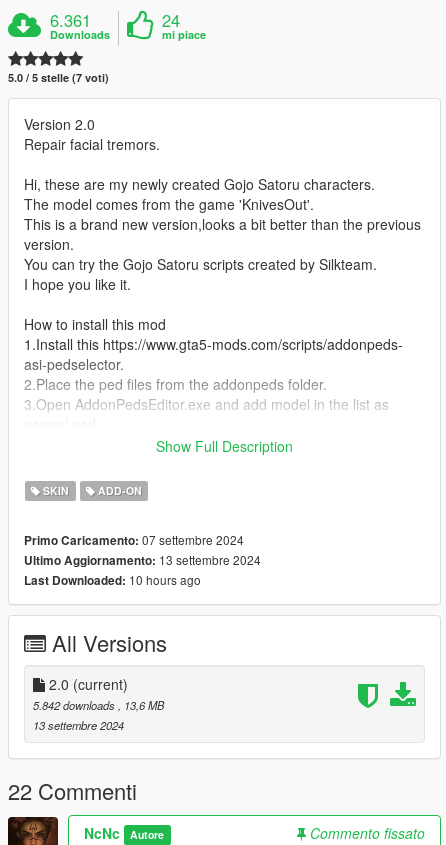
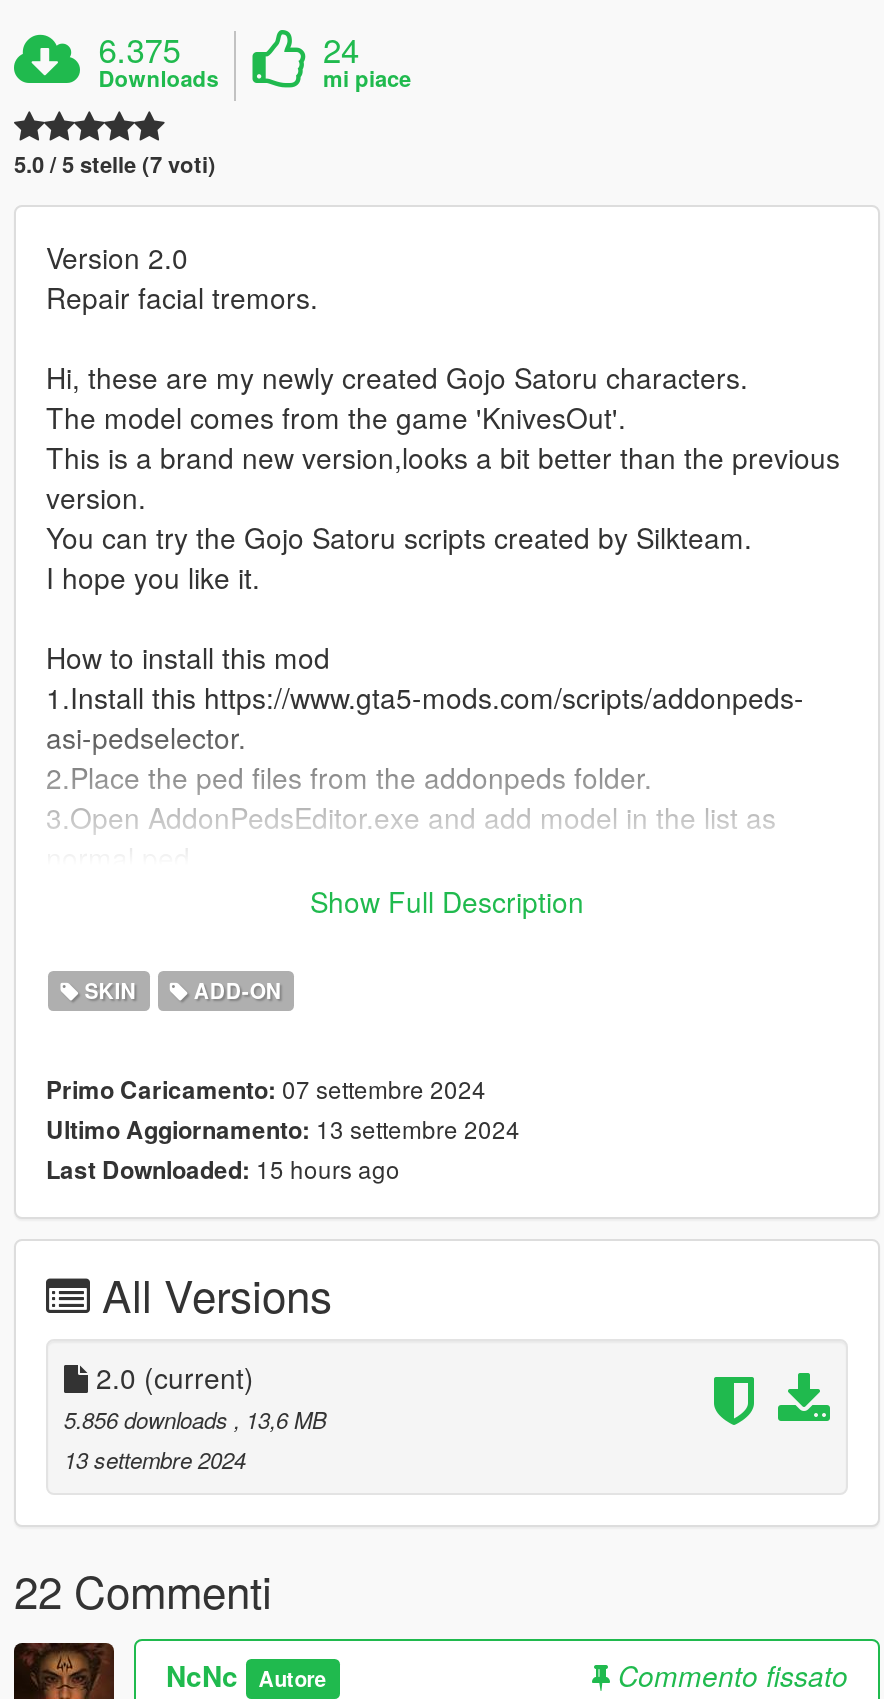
[50,8,91,32] 6.361 -> [98,25,180,73] 6.375
[24,571,201,589] Last Downloaded: 10 hours ago -> [46,1151,400,1187] Last Downloaded: 15 hours ago
[33,697,164,713] 5.842 downloads, 13,6 MB -> [64,1403,326,1435] 5.856 downloads, 13,6 MB

